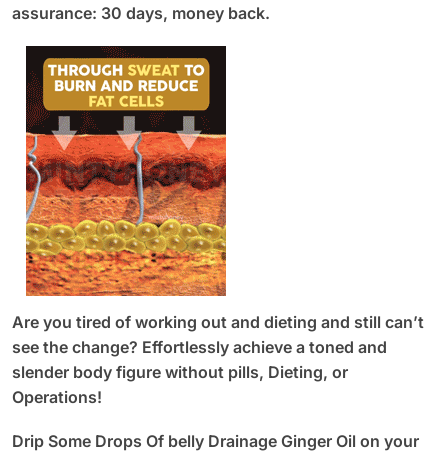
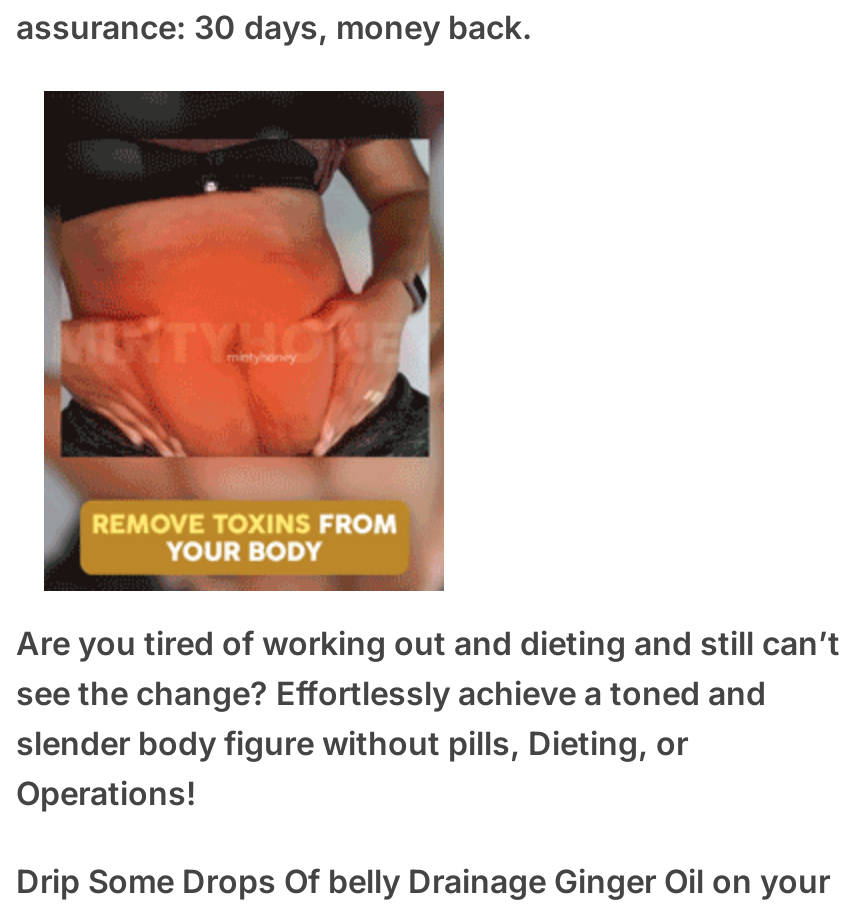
[25,45,227,297] [image] -> [42,90,446,594] [image]

